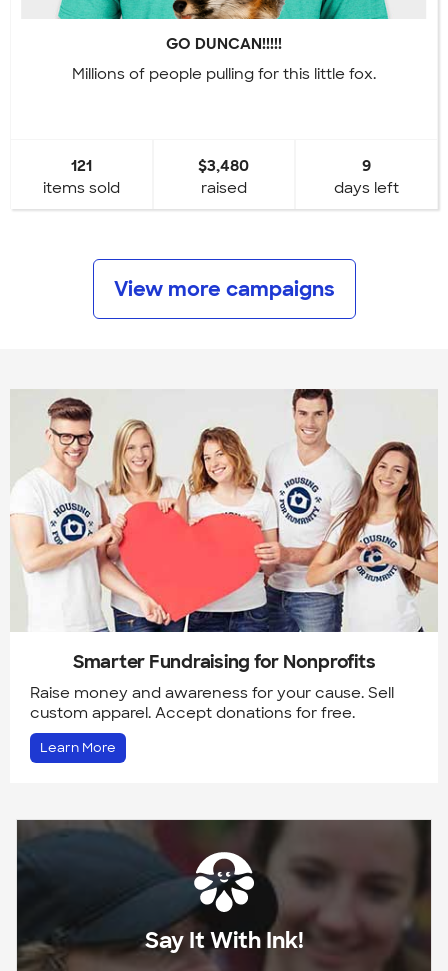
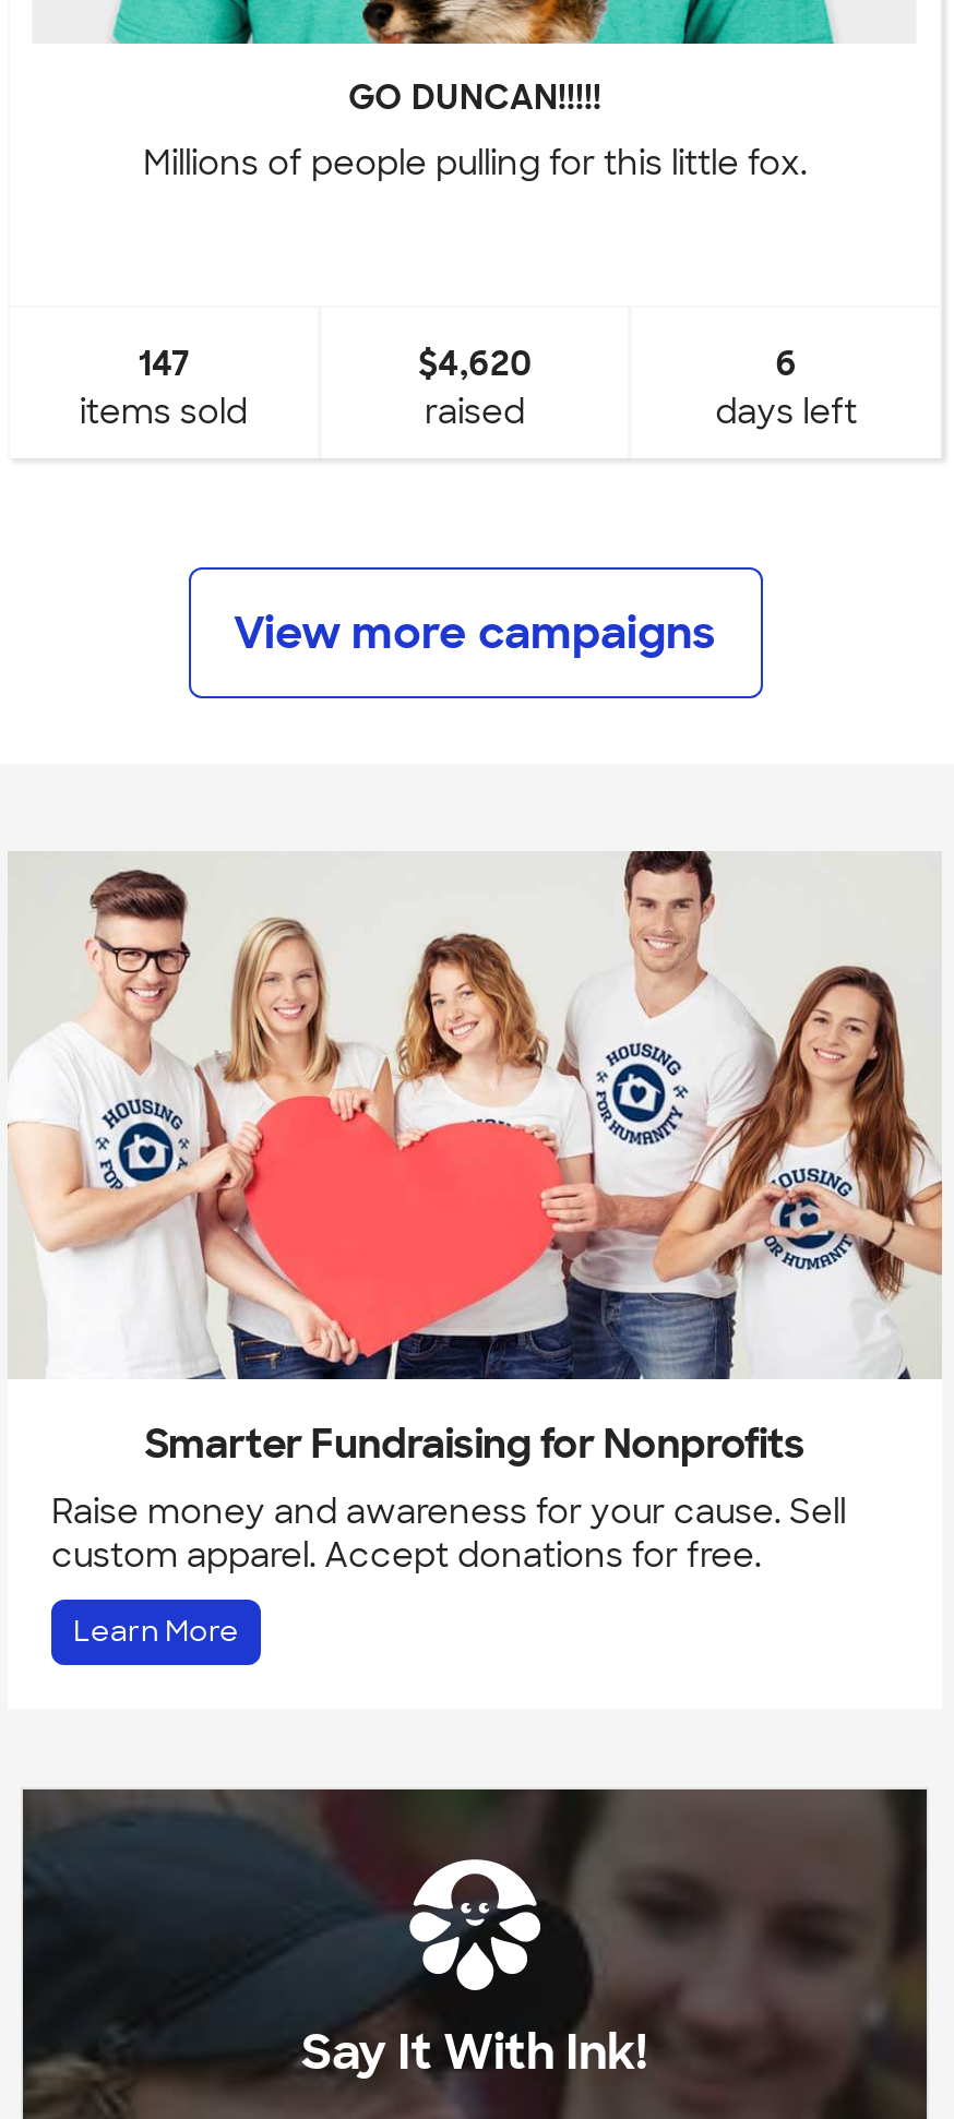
[71,156,92,176] 121 -> [138,341,188,385] 147
[198,156,249,176] $3,480 -> [418,341,532,385] $4,620
[362,156,371,176] 9 -> [775,341,797,385] 6

